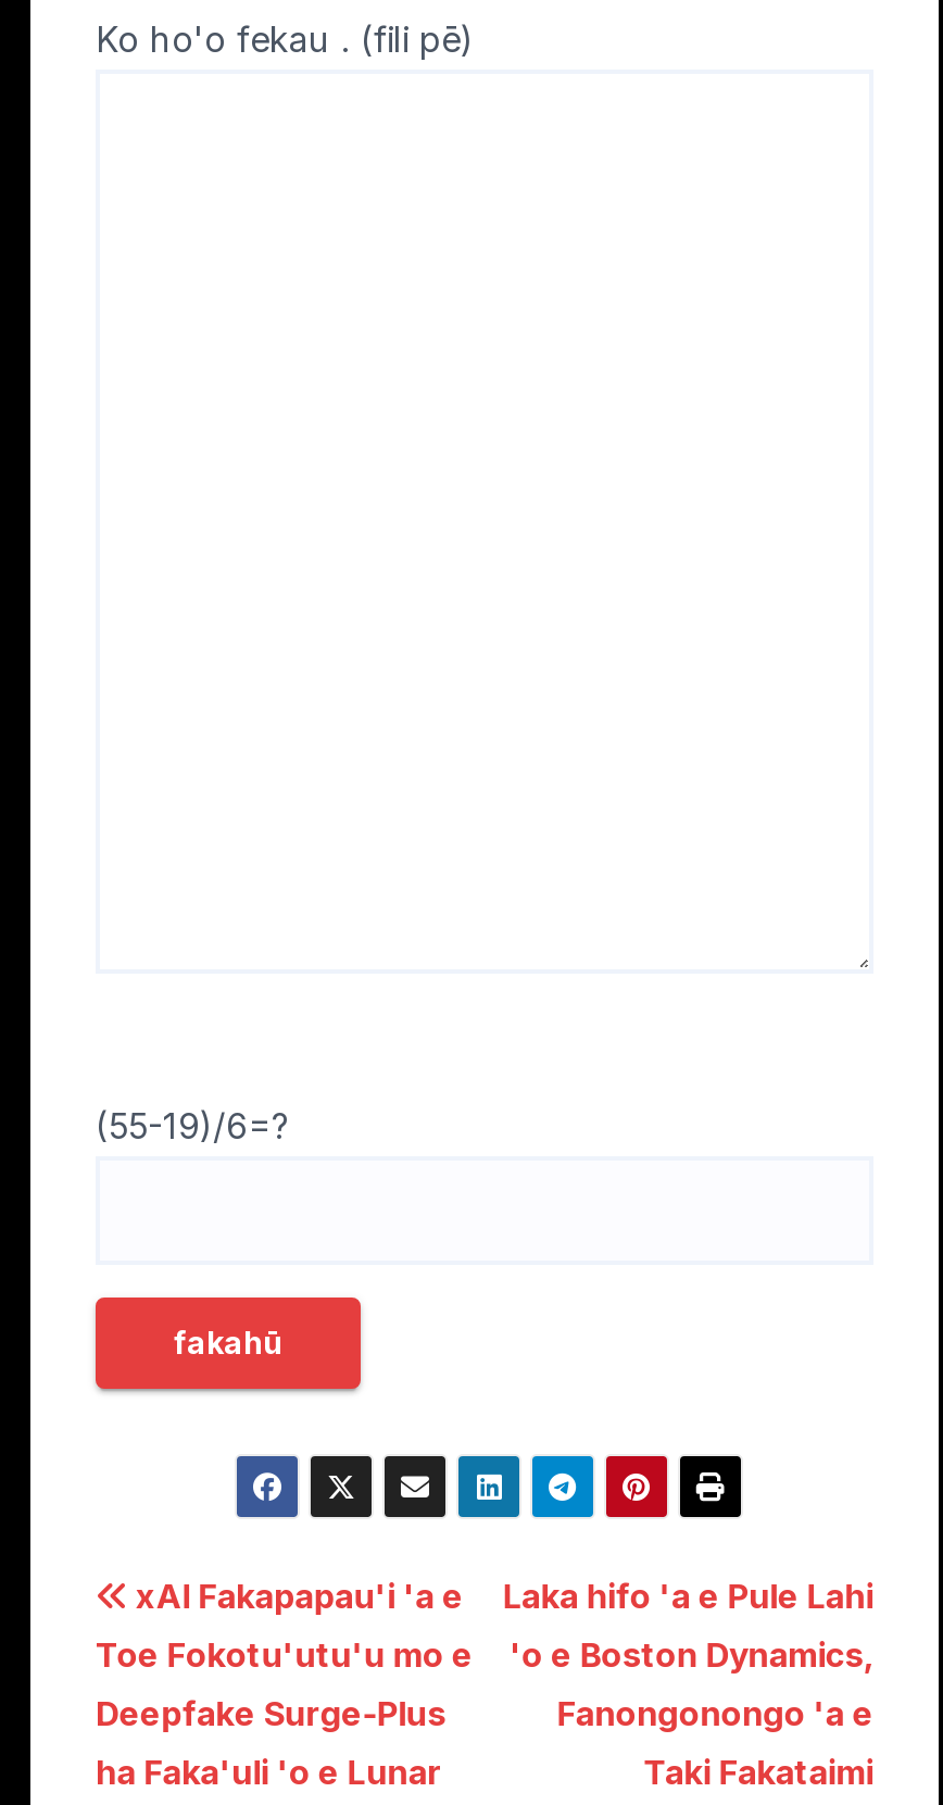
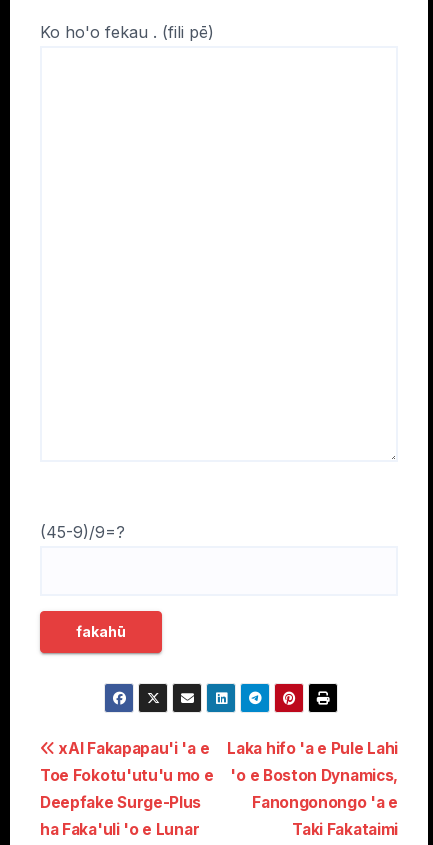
[96,1103,291,1147] (55-19)/6=? -> [40,522,125,542] (45-9)/9=?

